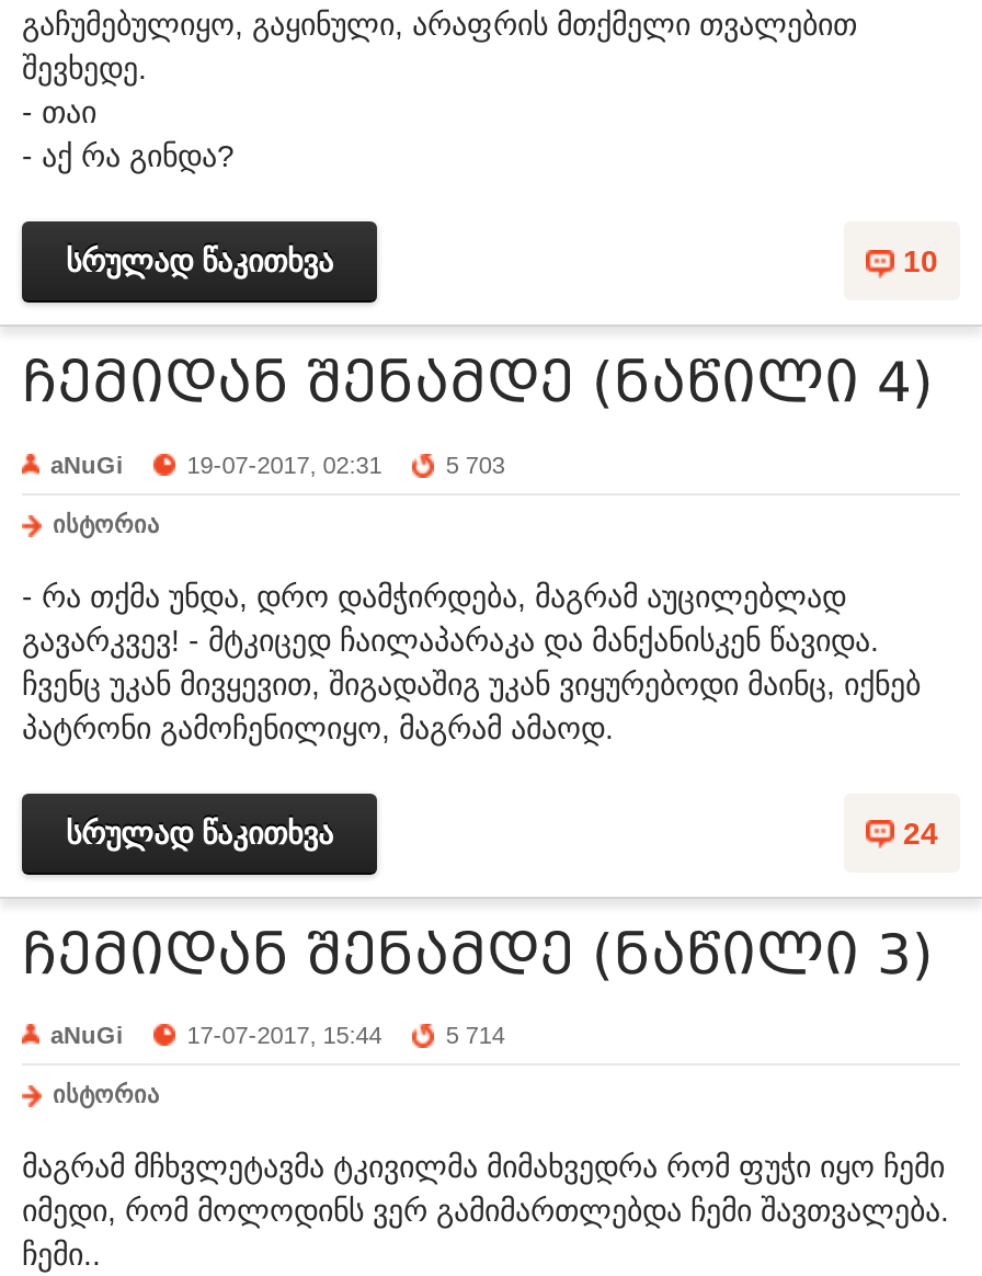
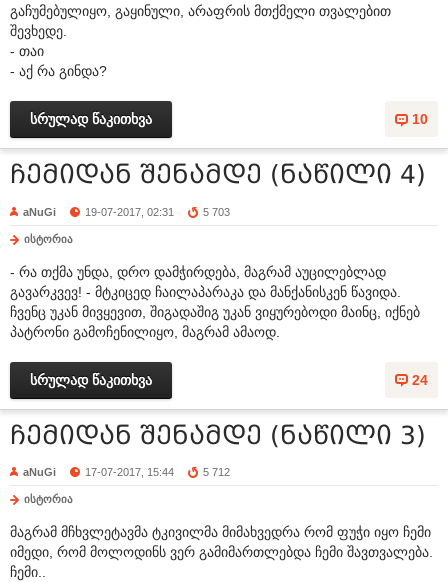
[446,1022,505,1048] 5 714 -> [203,466,230,478] 5 712

